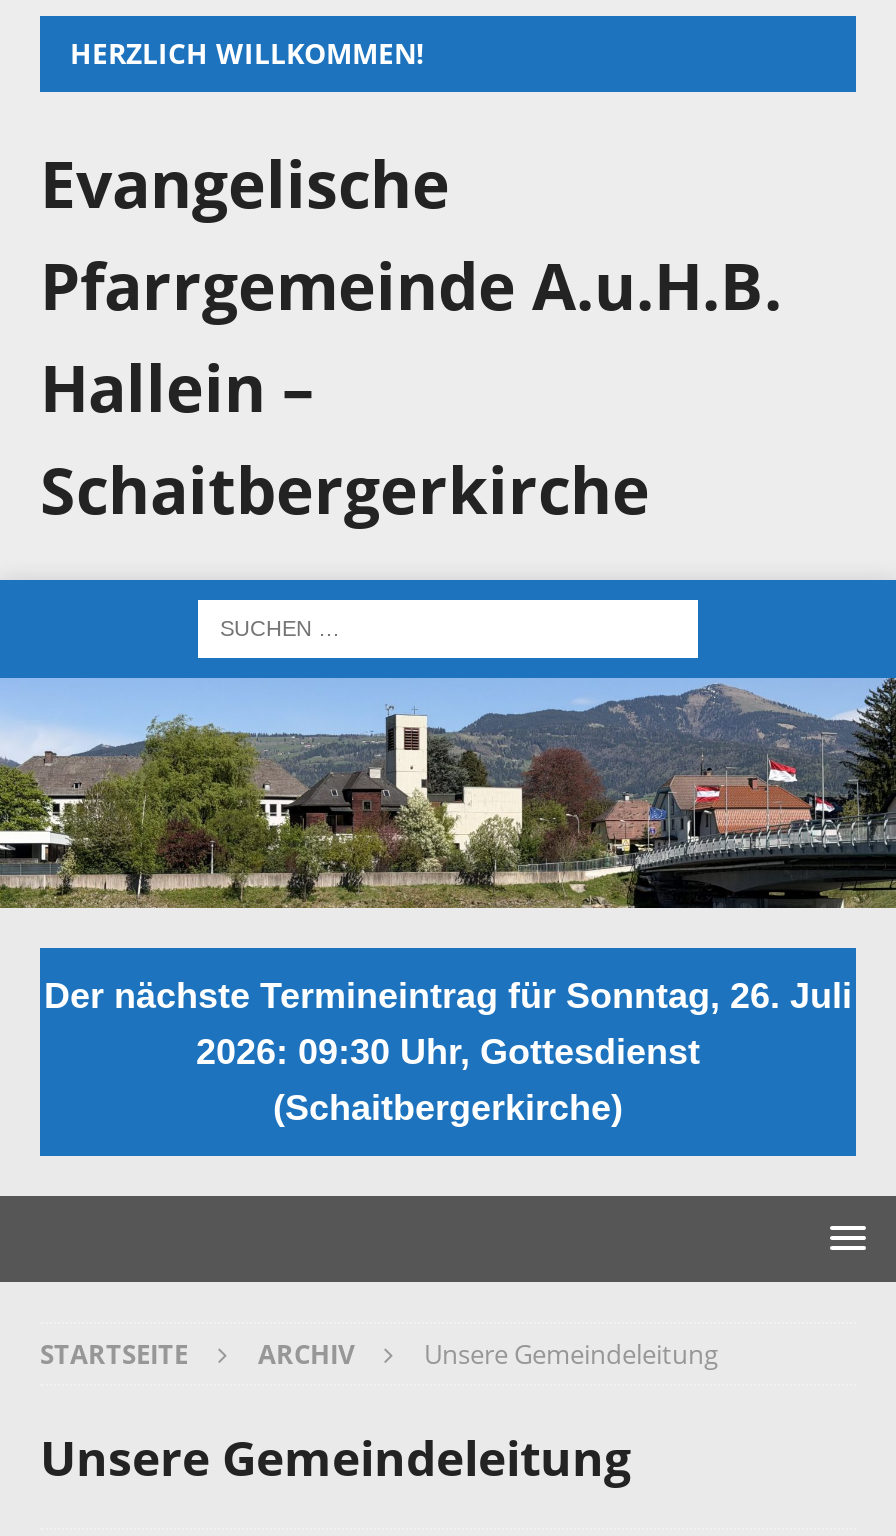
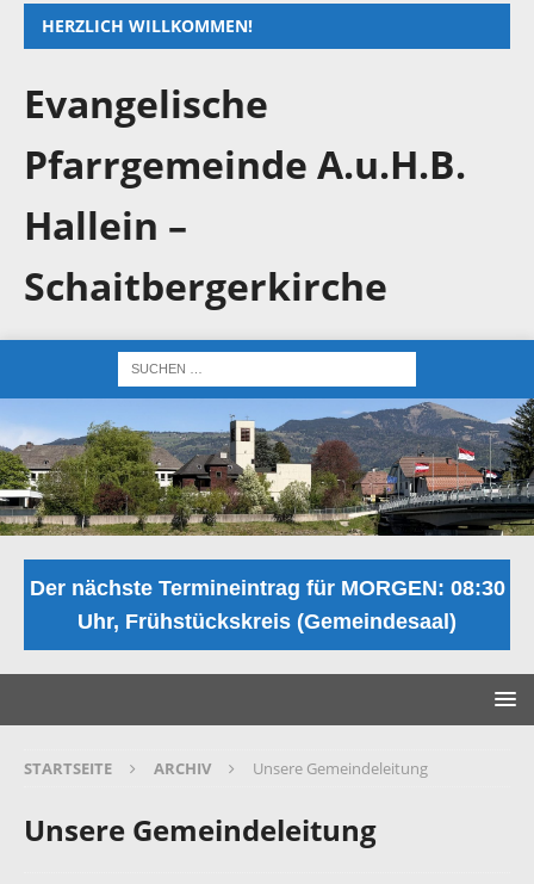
[44,976,852,1128] Der nächste Termineintrag für Sonntag, 26. Juli | 2026: 09:30 Uhr, Gottesdienst | (Schaitbergerkirche) -> [29,576,505,633] Der nächste Termineintrag für MORGEN: 08:30 | Uhr, Frühstückskreis (Gemeindesaal)

